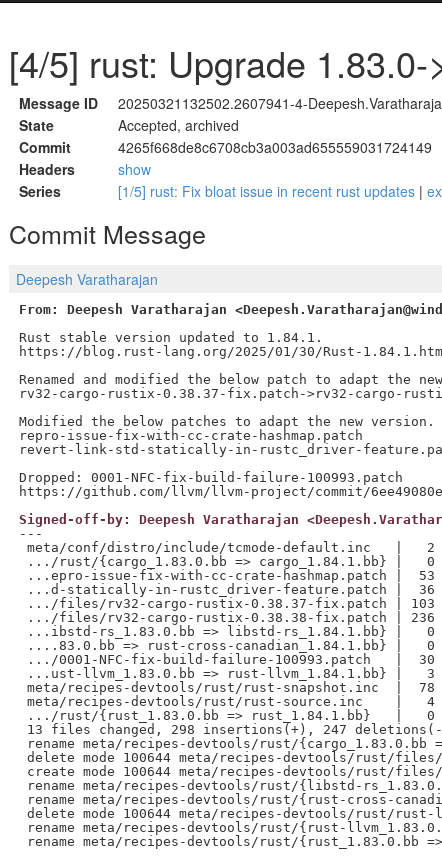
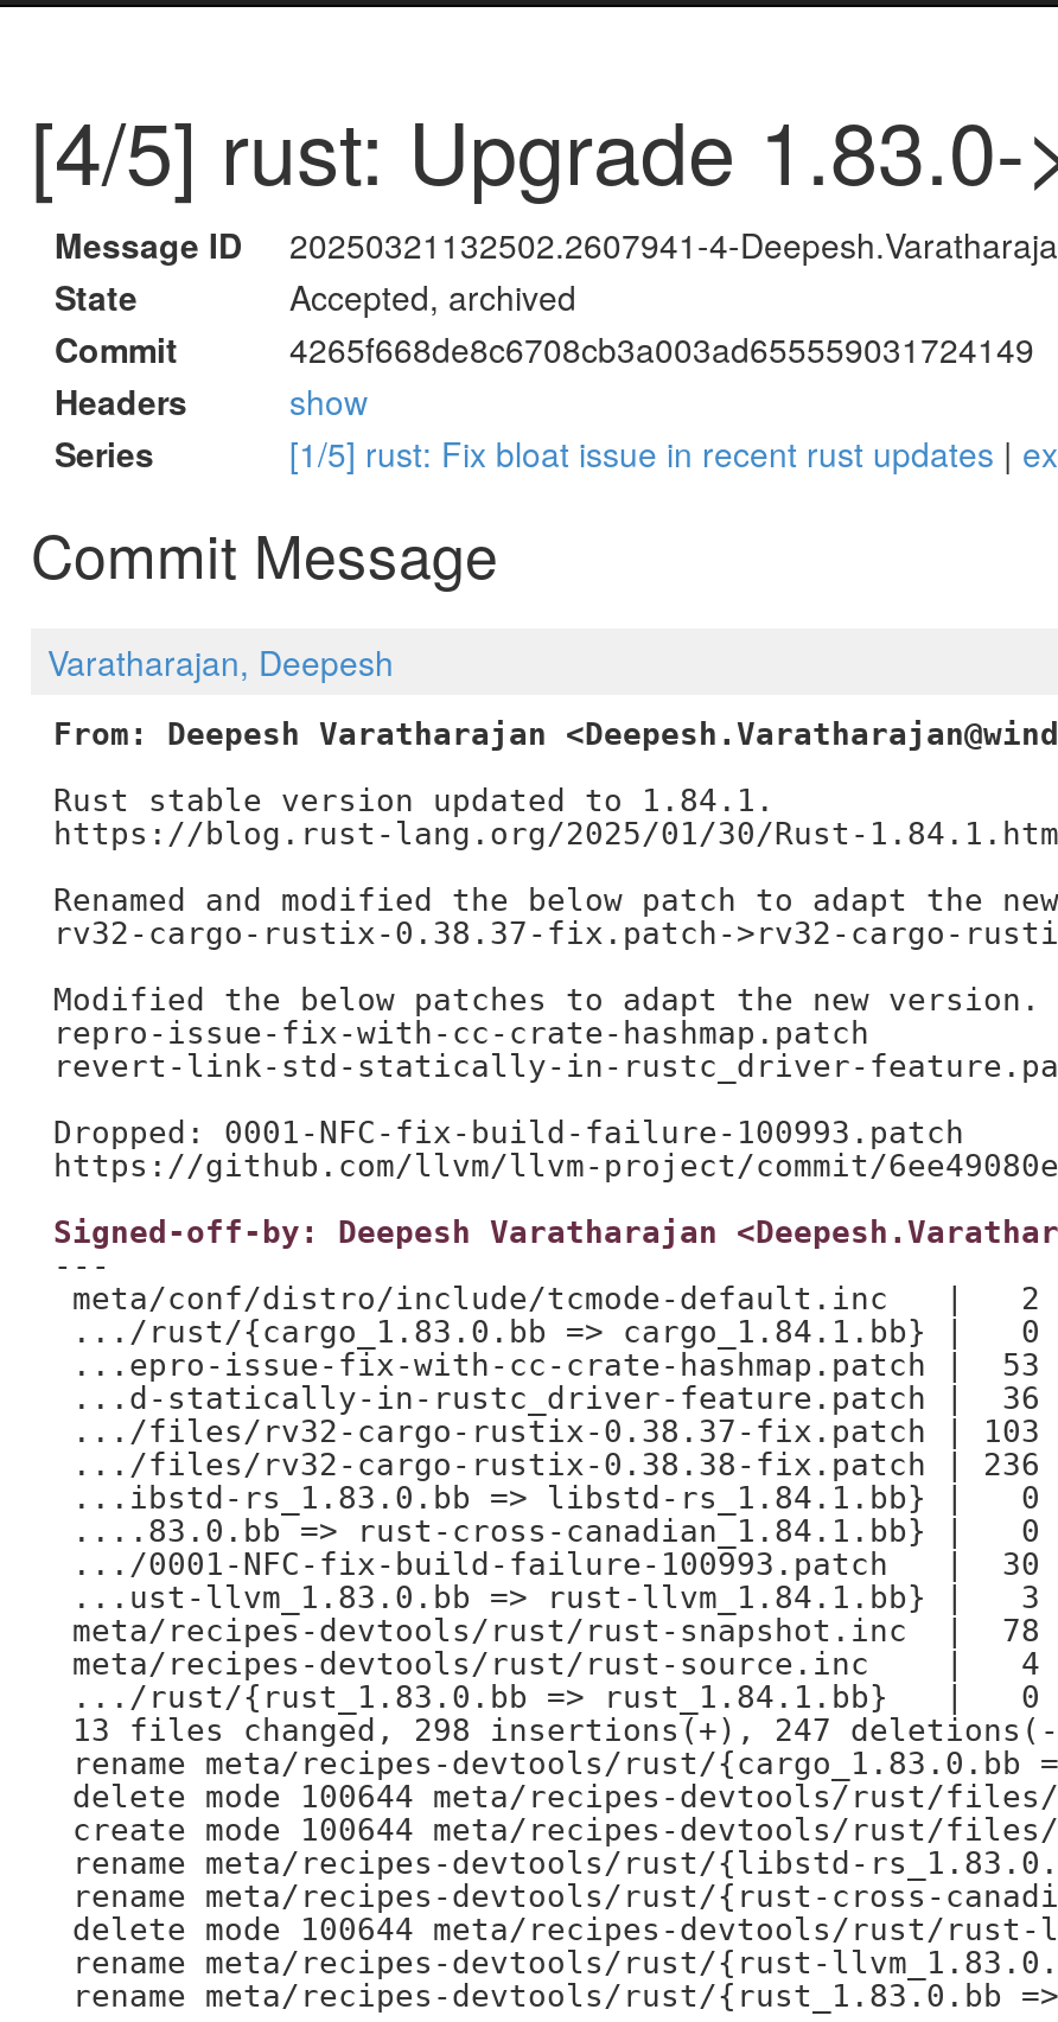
[16,269,158,289] Deepesh Varatharajan -> [47,639,394,686] Varatharajan, Deepesh

